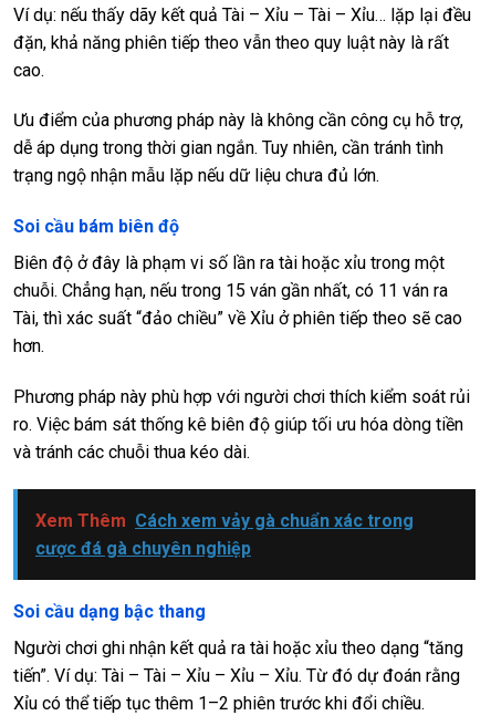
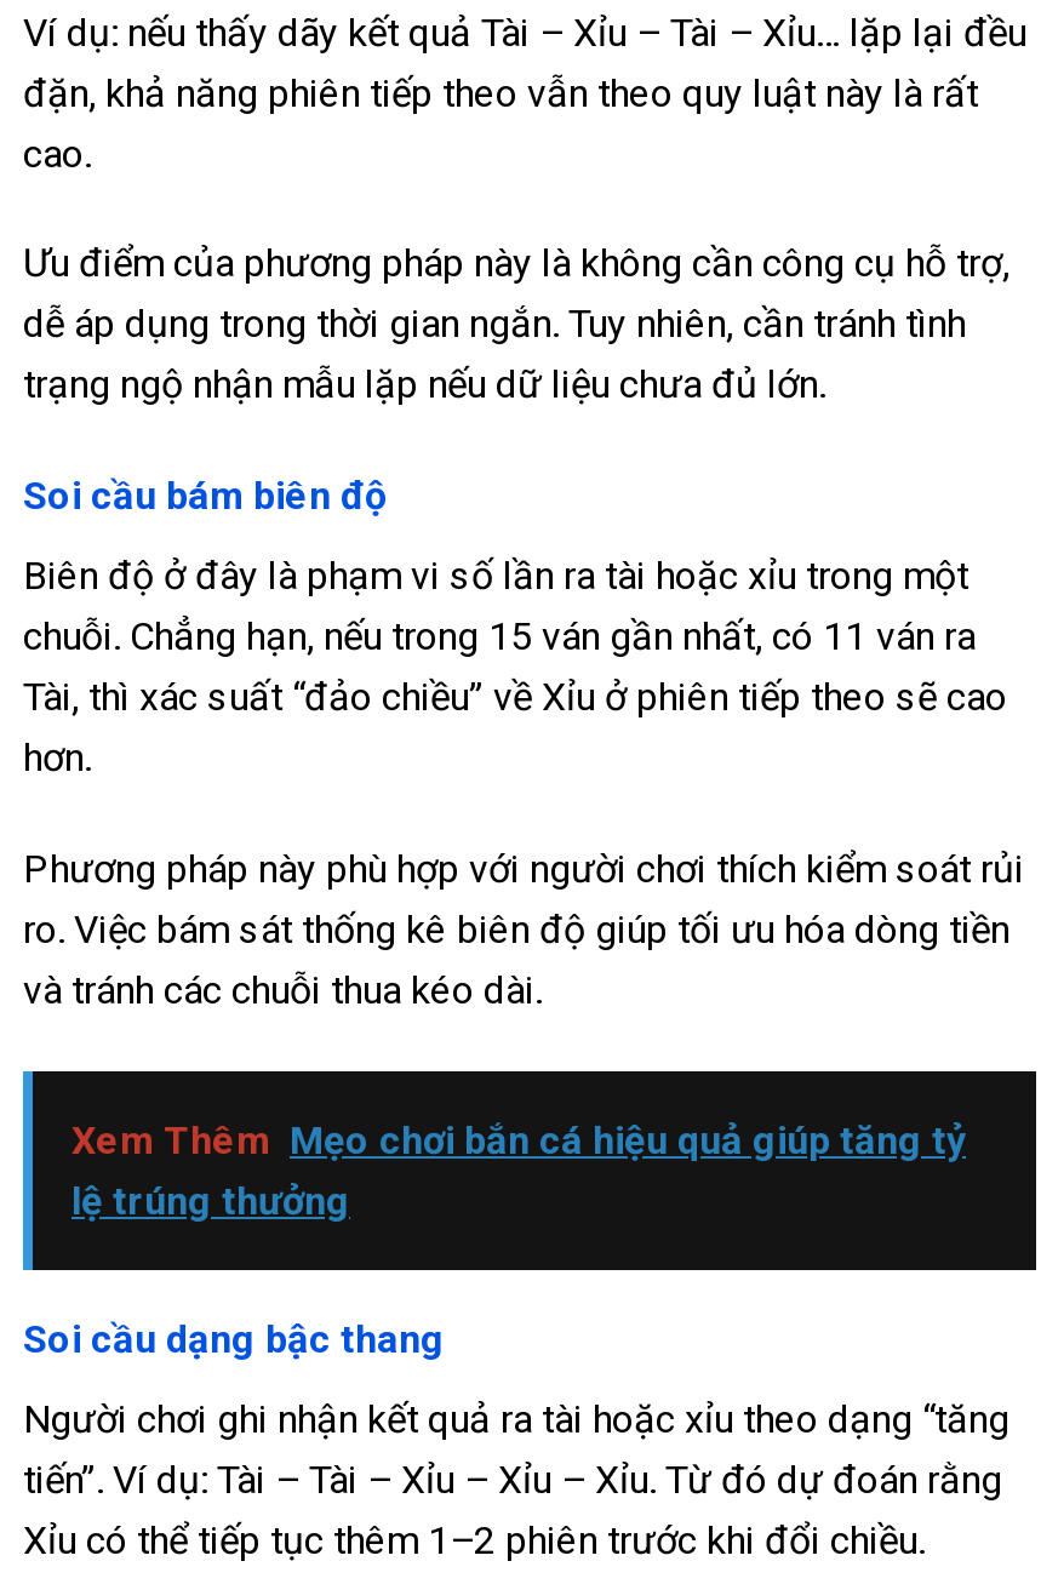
[35,510,414,559] Xem Thêm Cách xem vảy gà chuẩn xác trong | cược đá gà chuyên nghiệp -> [72,1117,966,1223] Xem Thêm Mẹo chơi bắn cá hiệu quả giúp tăng tỷ | lệ trúng thưởng

